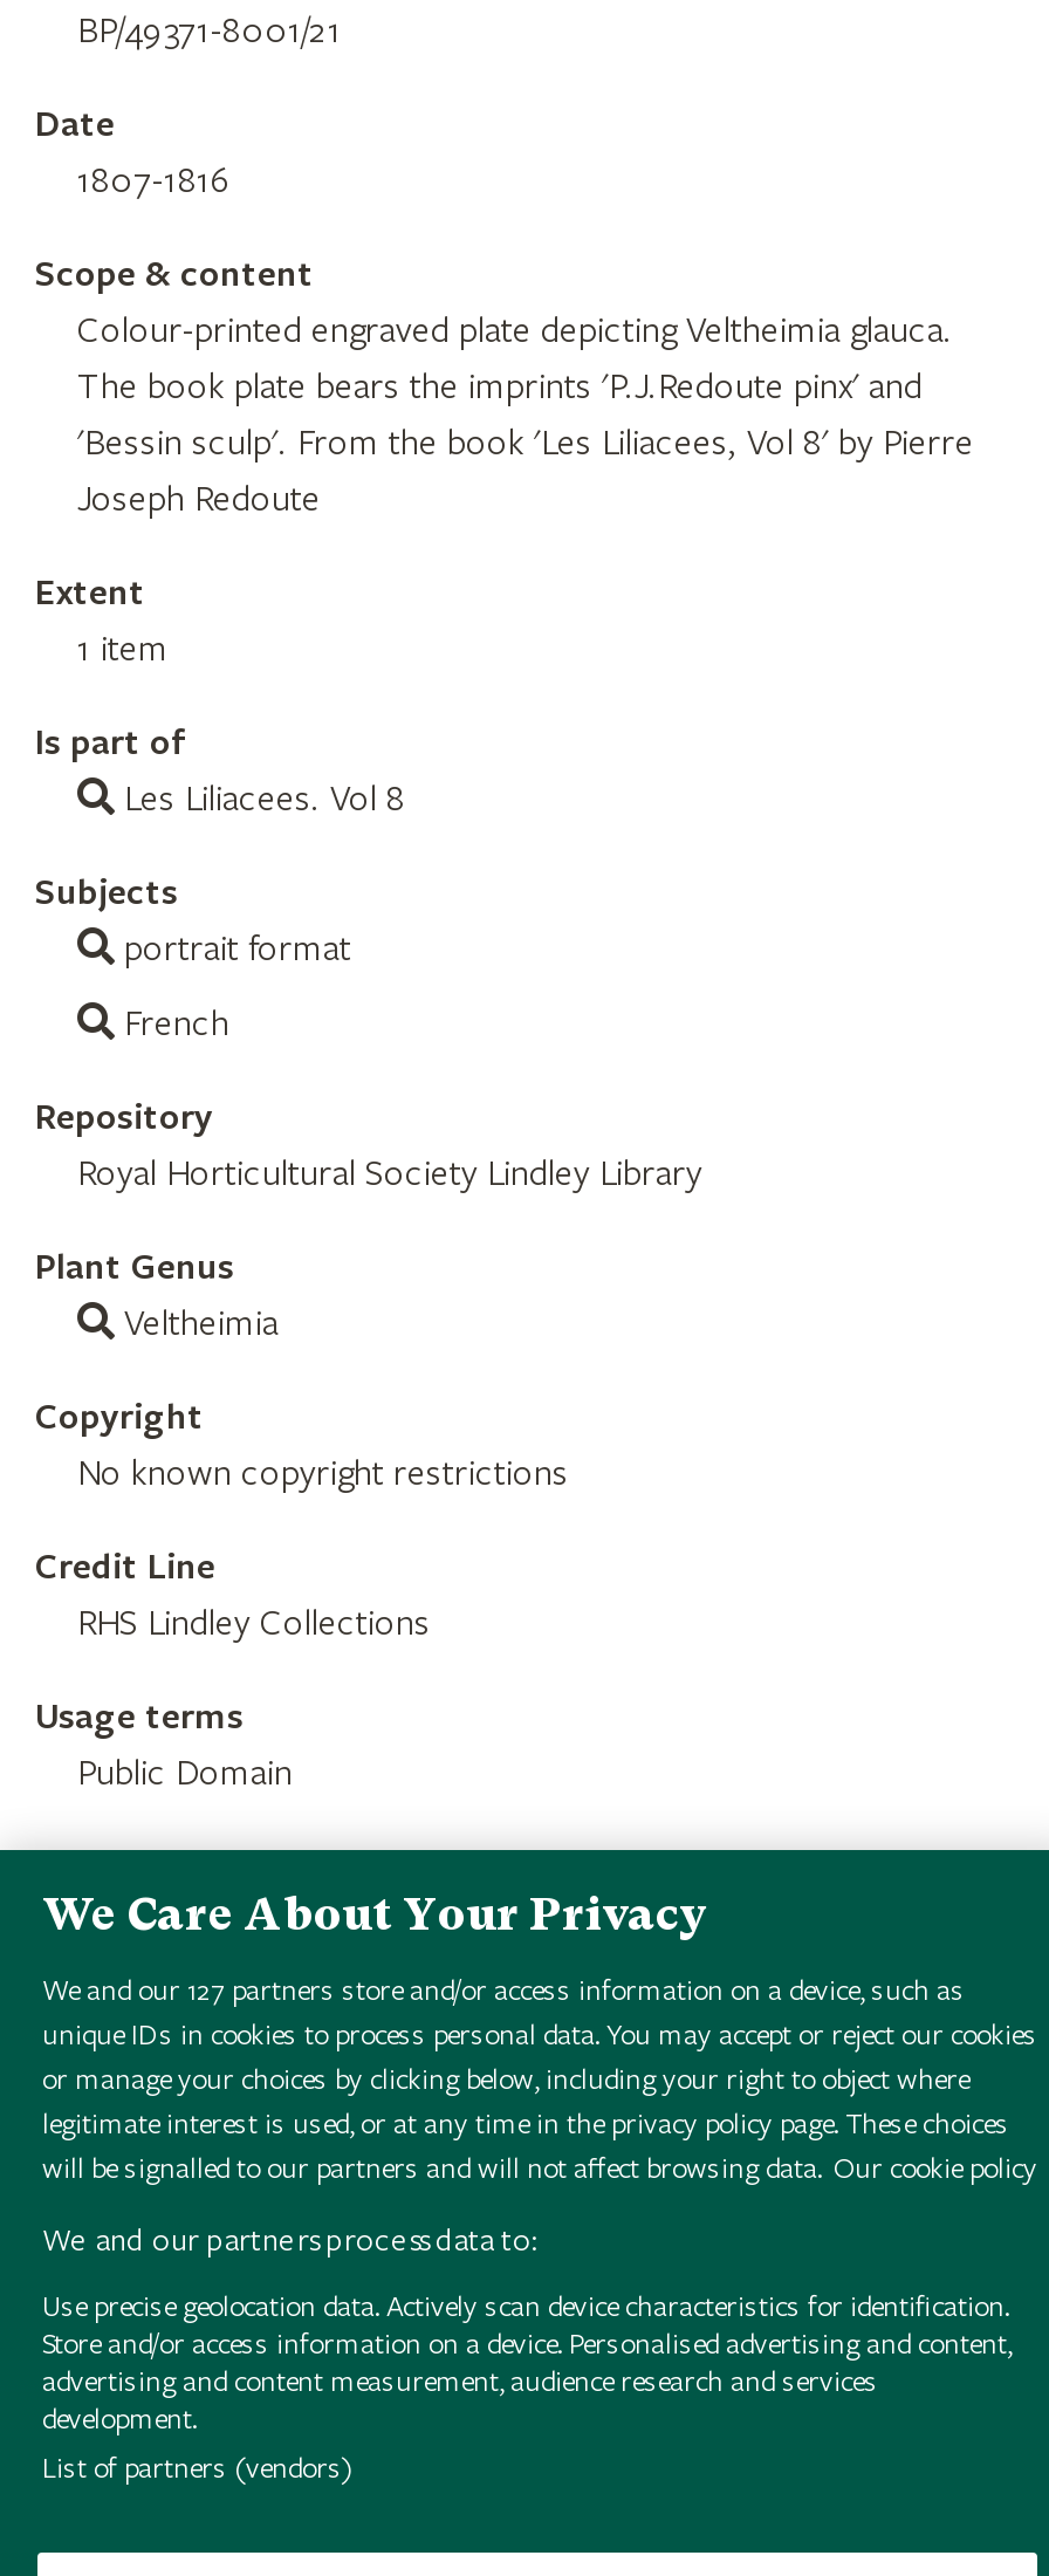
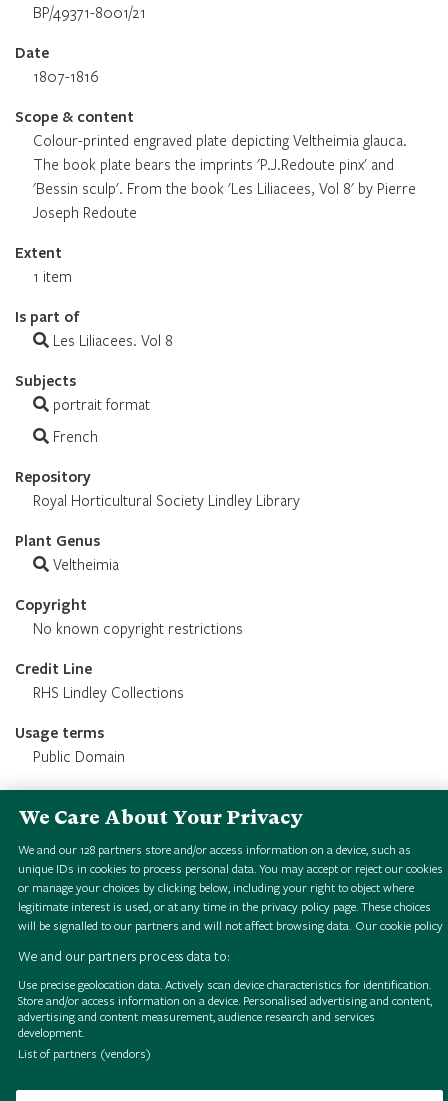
[42,1969,965,2007] We and our 127 partners store and/or access information on a device, such as -> [18,841,411,857] We and our 128 partners store and/or access information on a device, such as

